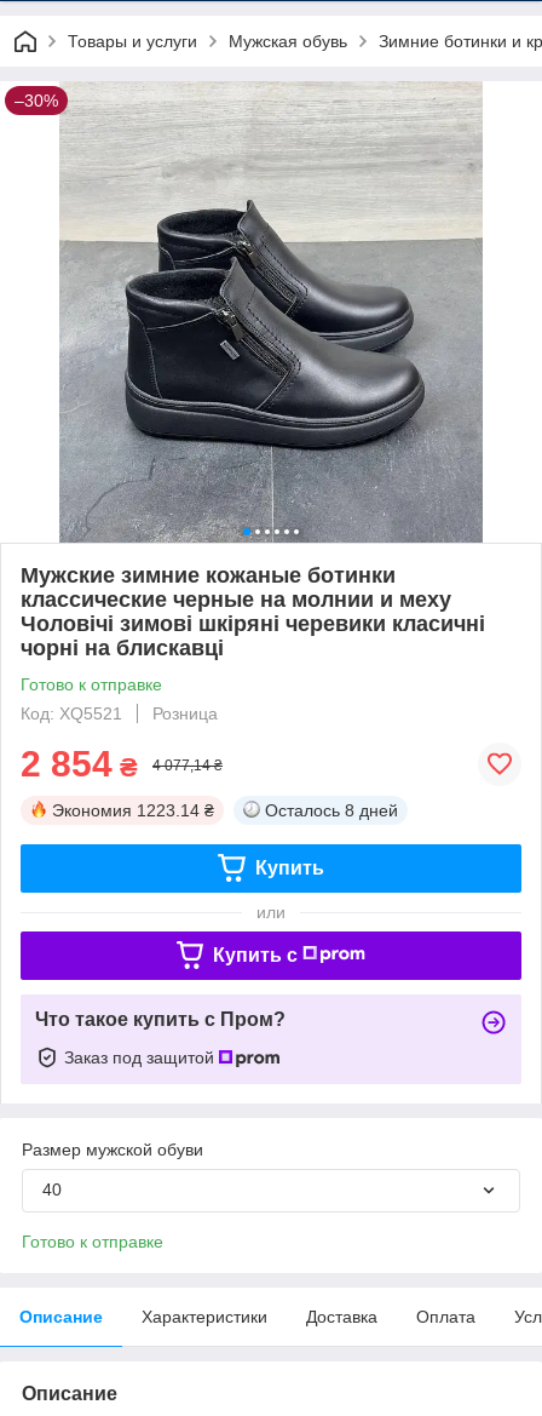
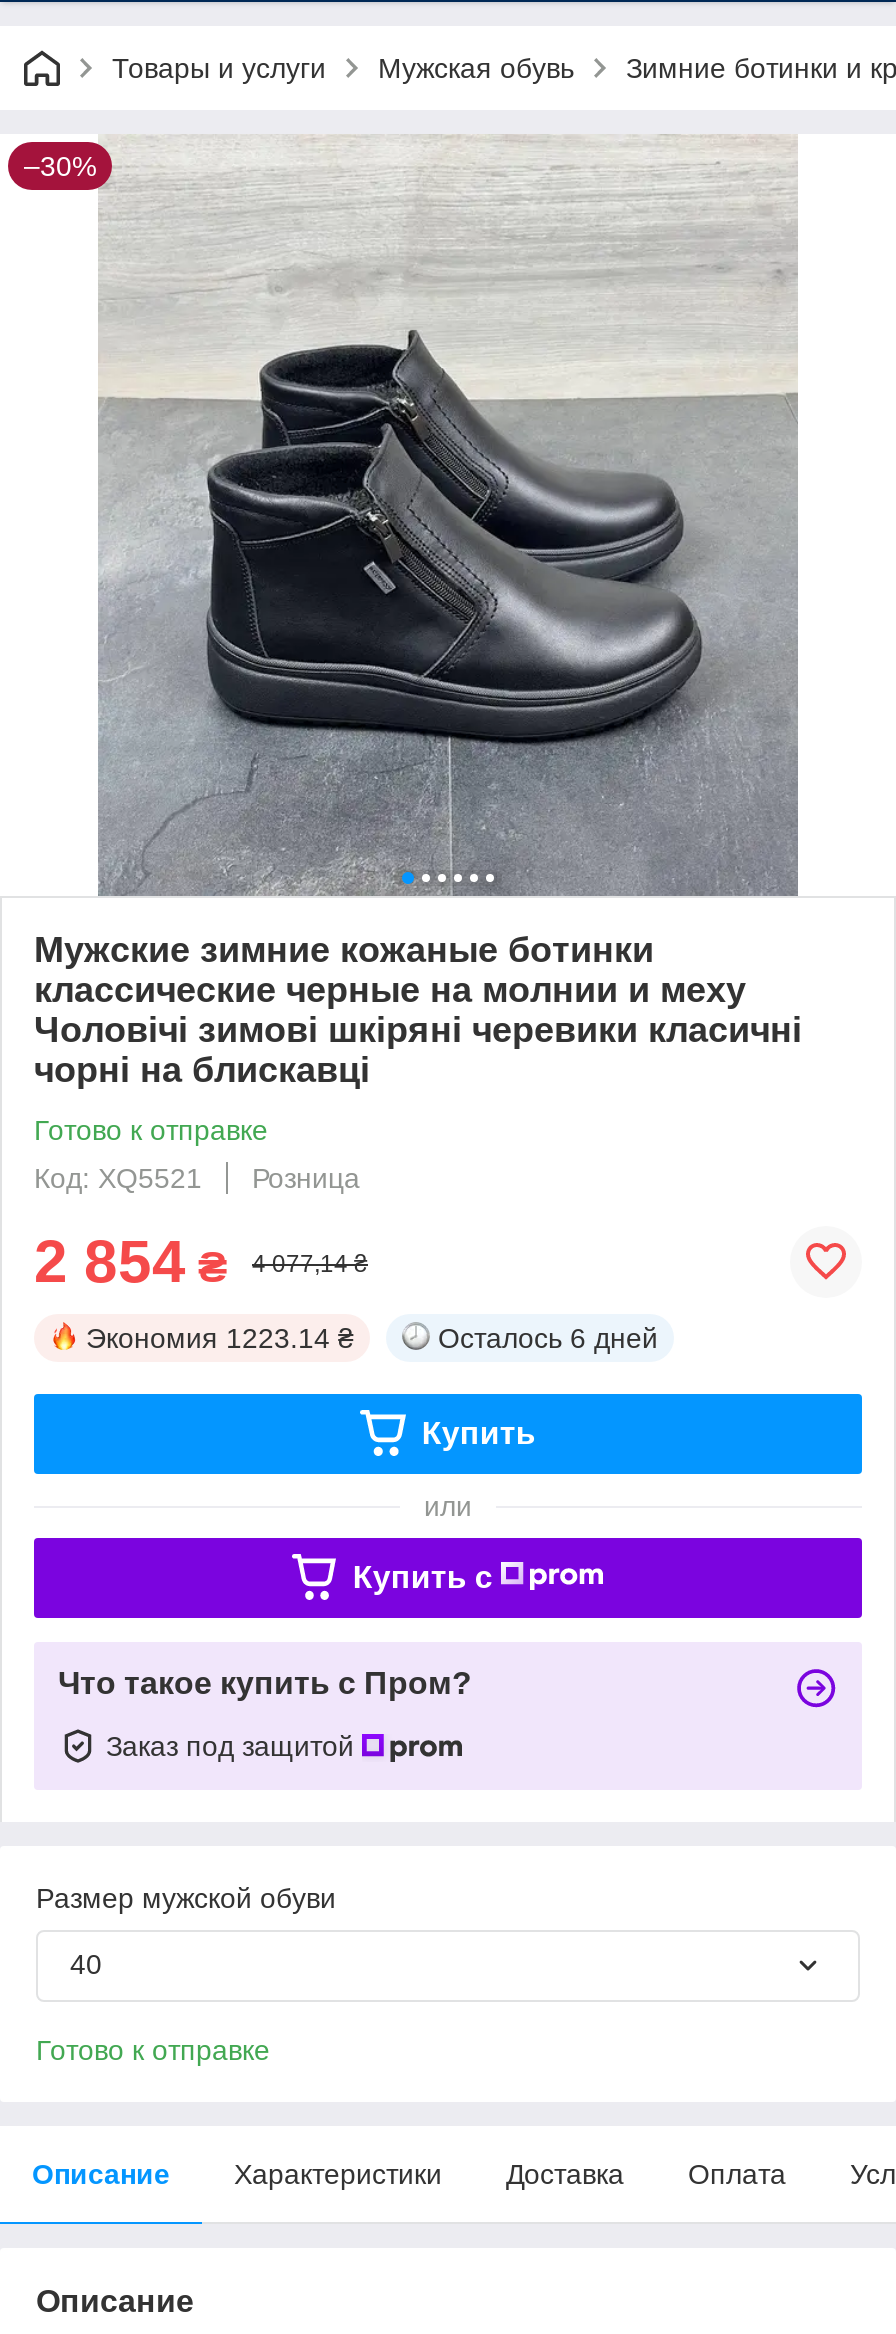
[265,800,398,820] Осталось 8 дней -> [438,1322,658,1354] Осталось 6 дней

